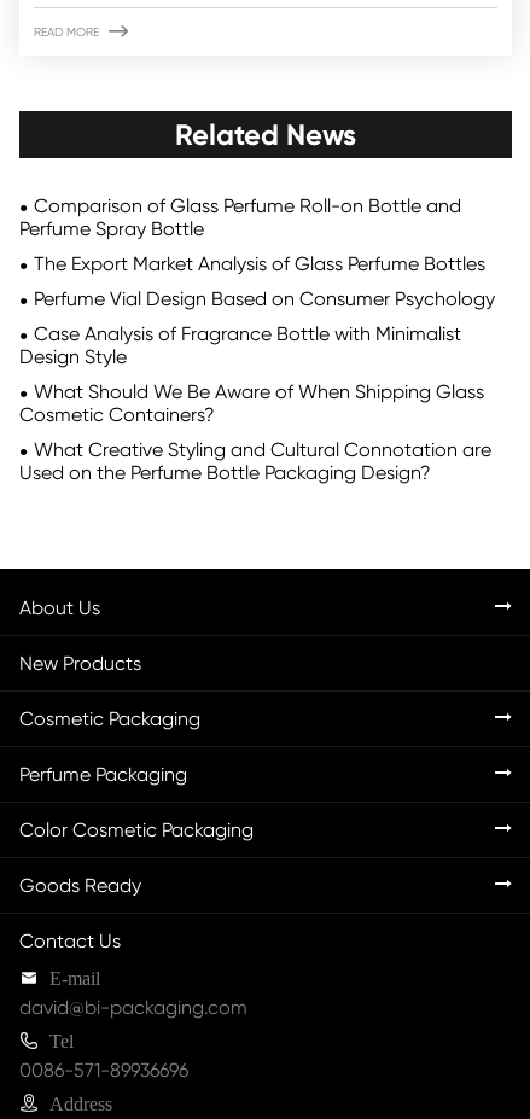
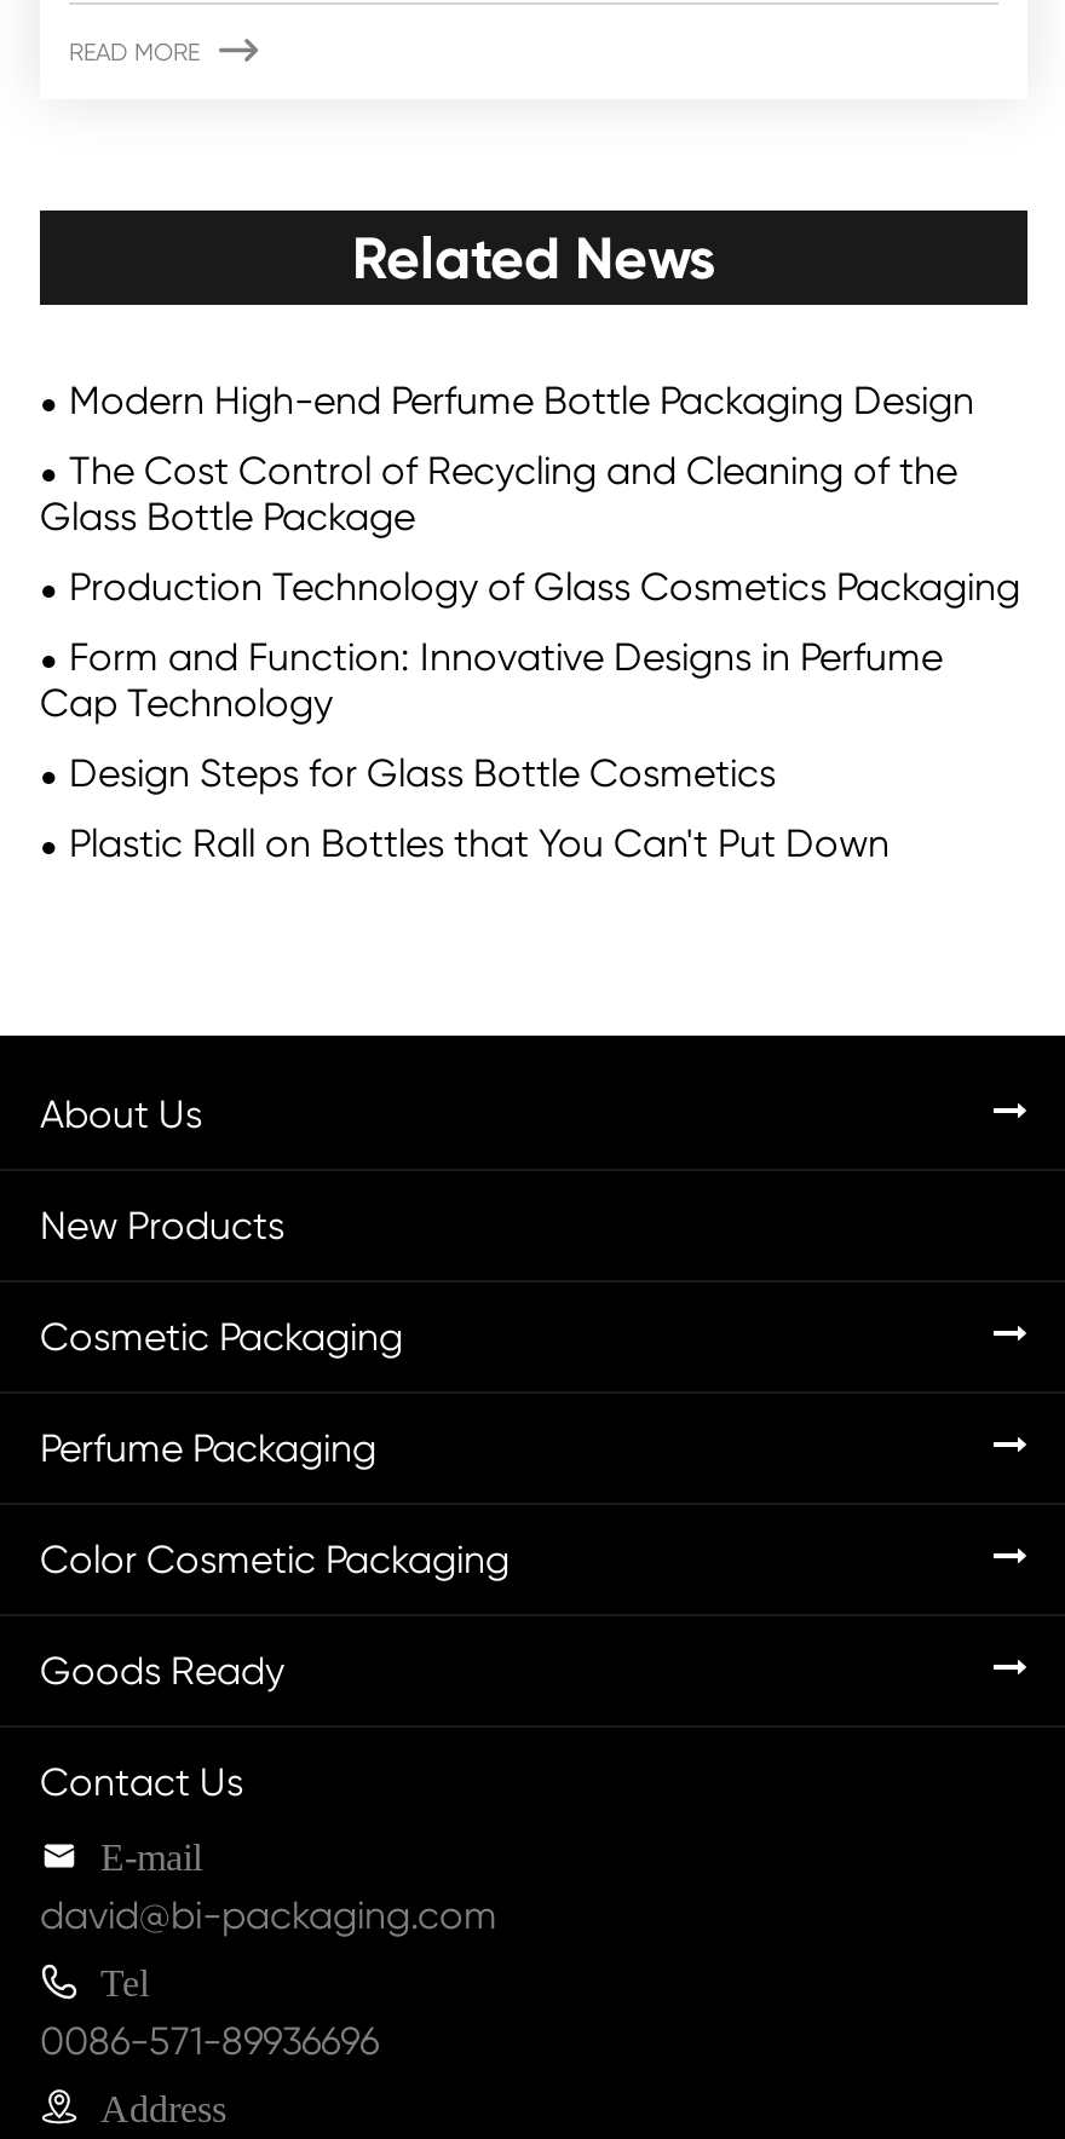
[19,194,461,240] Comparison of Glass Perfume Roll-on Bottle and | Perfume Spray Bottle -> [69,376,974,422] Modern High-end Perfume Bottle Packaging Design
[34,252,485,275] The Export Market Analysis of Glass Perfume Bottles -> [40,446,957,538] The Cost Control of Recycling and Cleaning of the | Glass Bottle Package
[34,287,495,310] Perfume Vial Design Based on Consumer Psychology -> [69,563,1020,609] Production Technology of Glass Cosmetics Packaging
[19,322,461,368] Case Analysis of Fragrance Bottle with Minimalist | Design Style -> [40,633,943,725] Form and Function: Innovative Designs in Perfume | Cap Technology
[19,380,484,426] What Should We Be Aware of When Shipping Glass | Cosmetic Containers? -> [69,749,776,795] Design Steps for Glass Bottle Cosmetics
[19,438,491,483] What Creative Styling and Cultural Connotation are | Used on the Perfume Bottle Packaging Design? -> [69,819,890,865] Plastic Rall on Bottles that You Can't Put Down

